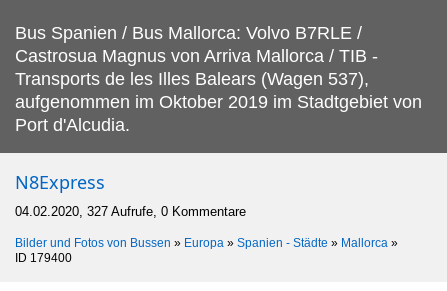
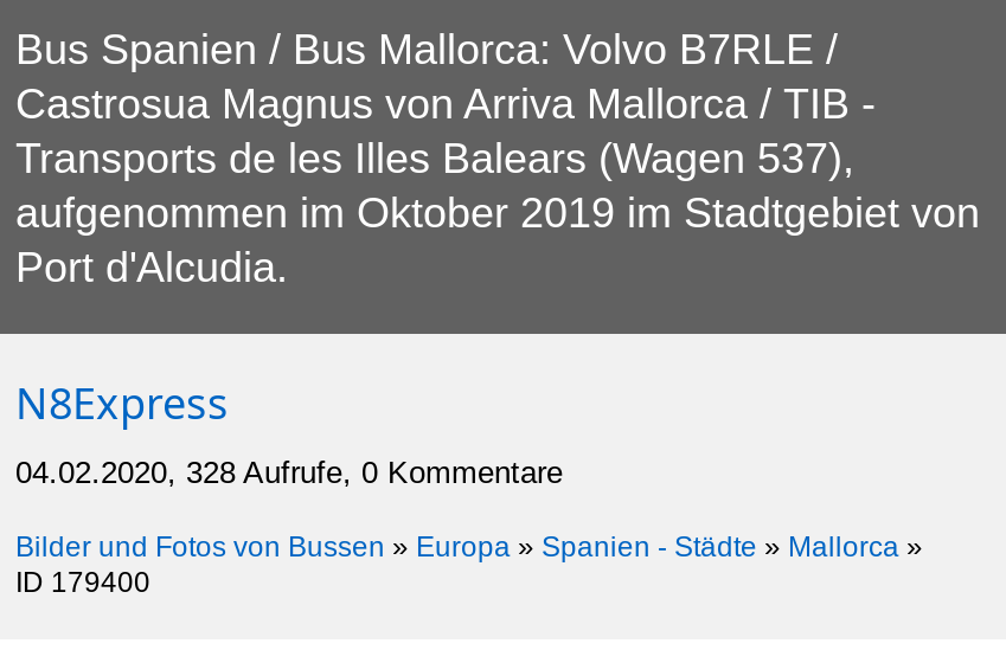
[15,204,246,219] 04.02.2020, 327 Aufrufe, 0 Kommentare -> [15,456,563,491] 04.02.2020, 328 Aufrufe, 0 Kommentare

